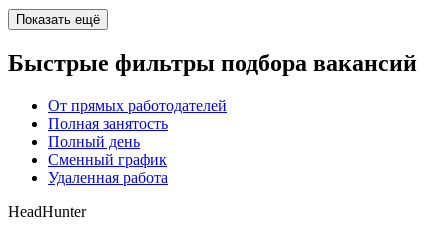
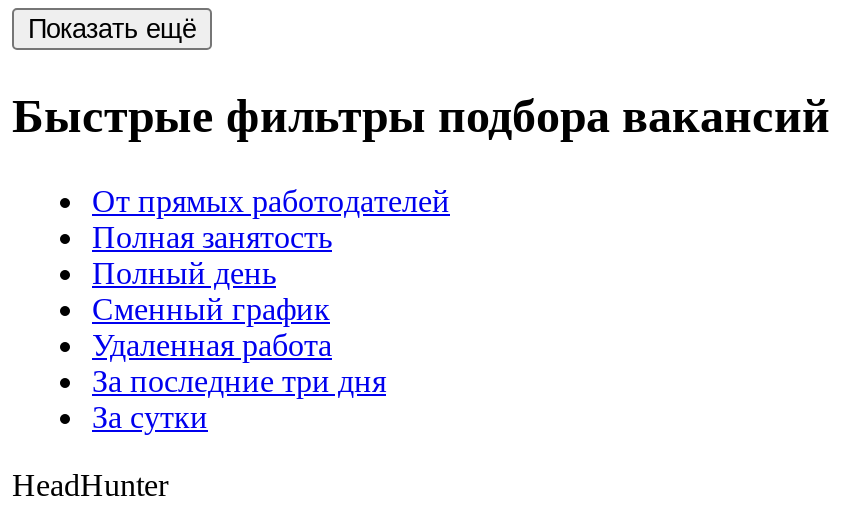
none -> [92,364,386,434] За последние три дня | За сутки

